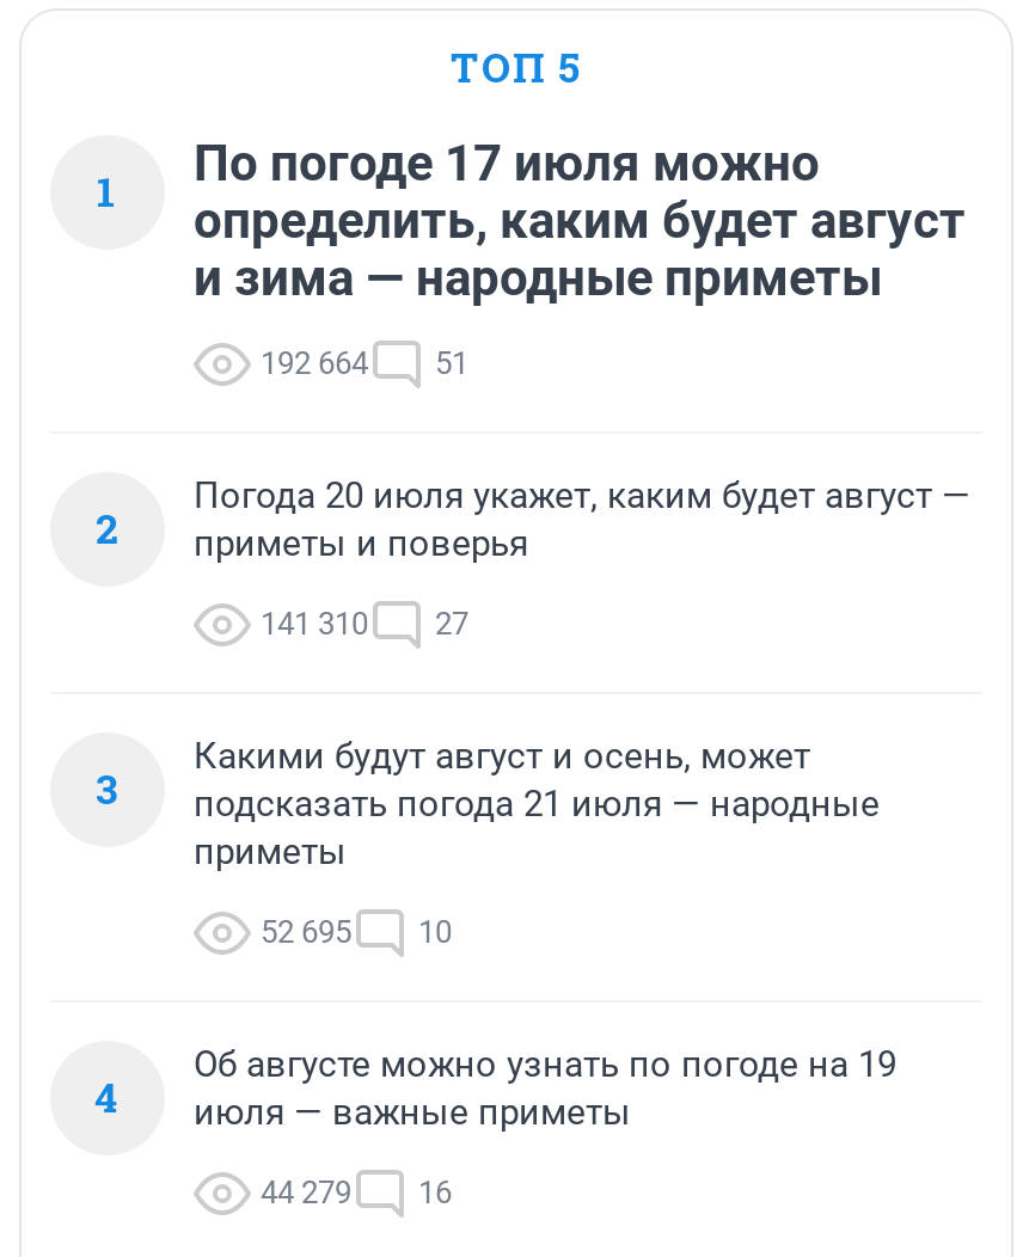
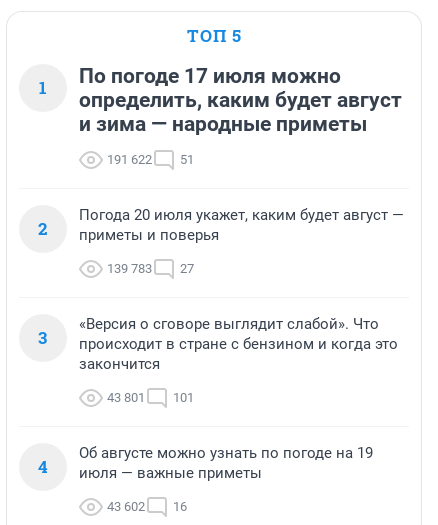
[261,346,468,382] 192 664 51 -> [107,152,194,167] 191 622 51
[261,606,468,642] 141 310 27 -> [107,261,194,276] 139 783 27
[194,735,880,874] Какими будут август и осень, может | подсказать погода 21 июля — народные | приметы -> [79,315,398,373] «Версия о сговоре выглядит слабой». Что | происходит в стране с бензином и когда это | закончится
[261,915,452,950] 52 695 | 10 -> [107,390,194,405] 43 801 | 101
[261,1175,452,1211] 44 279 16 -> [107,499,187,514] 43 602 16

